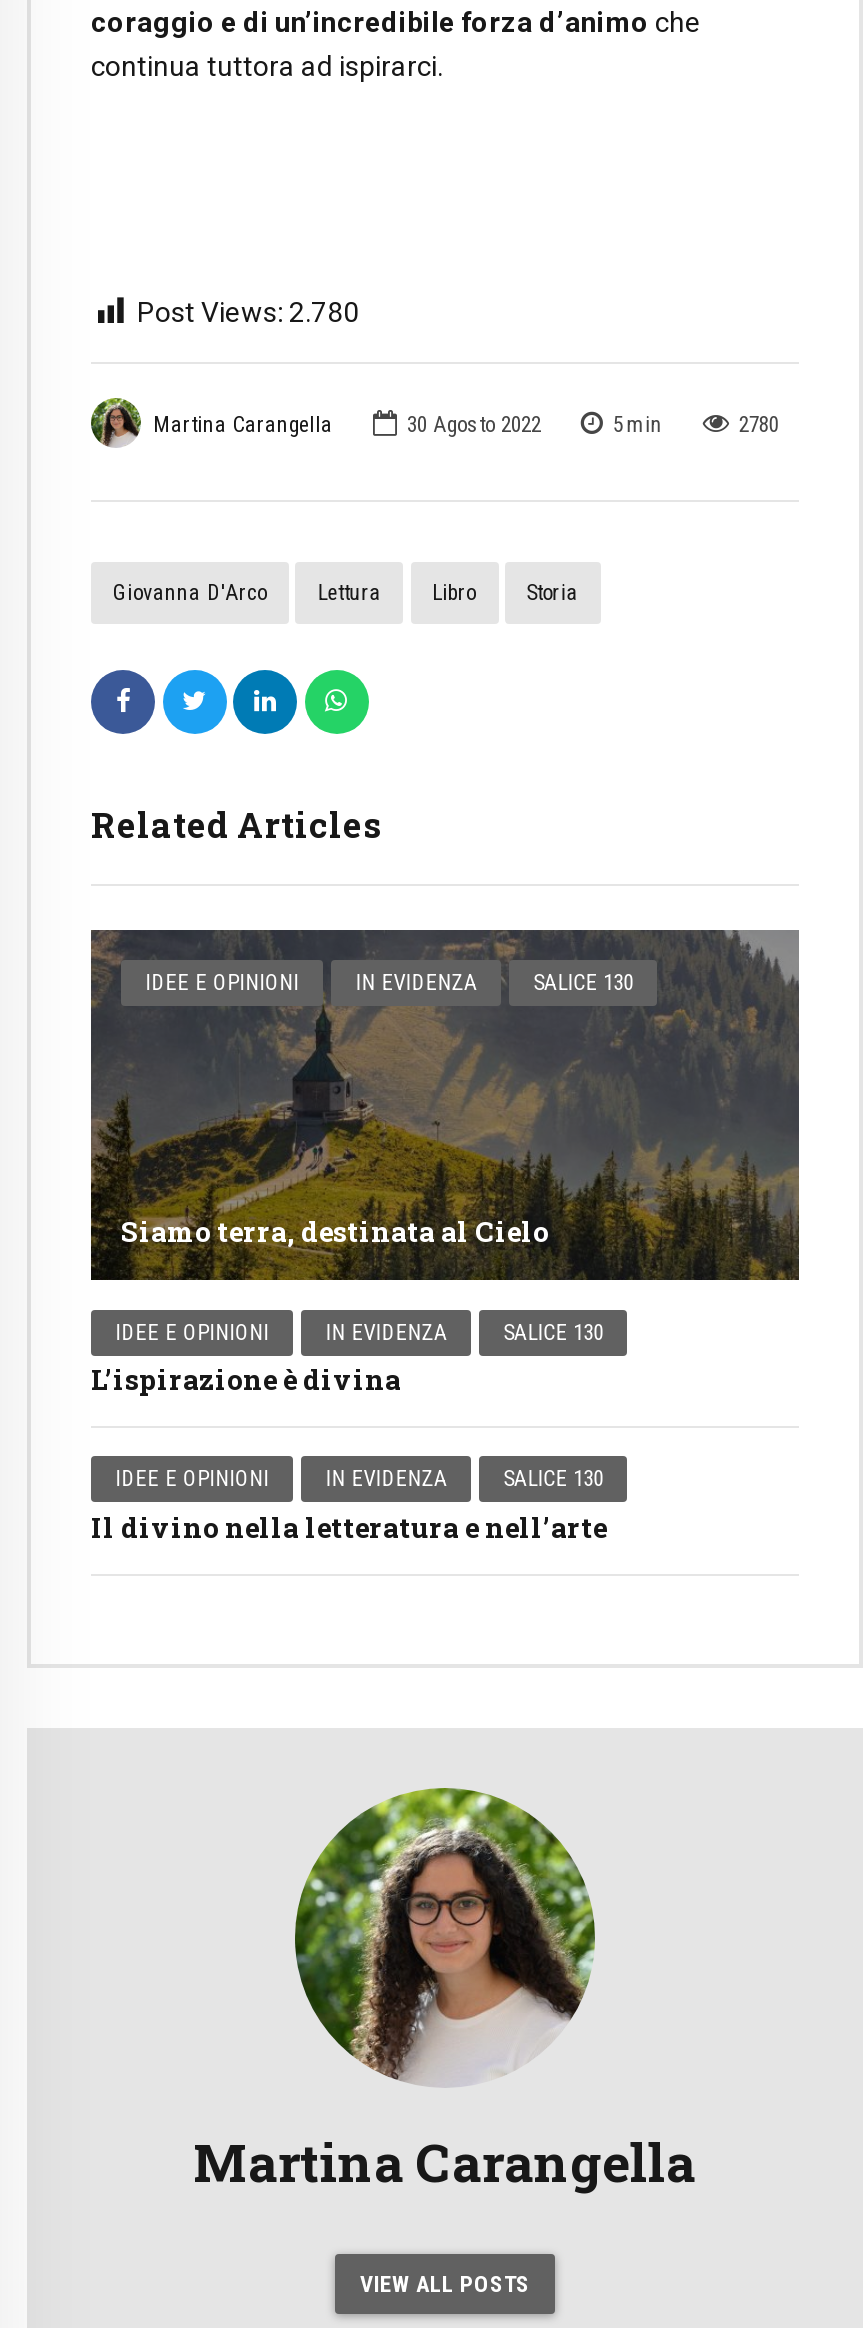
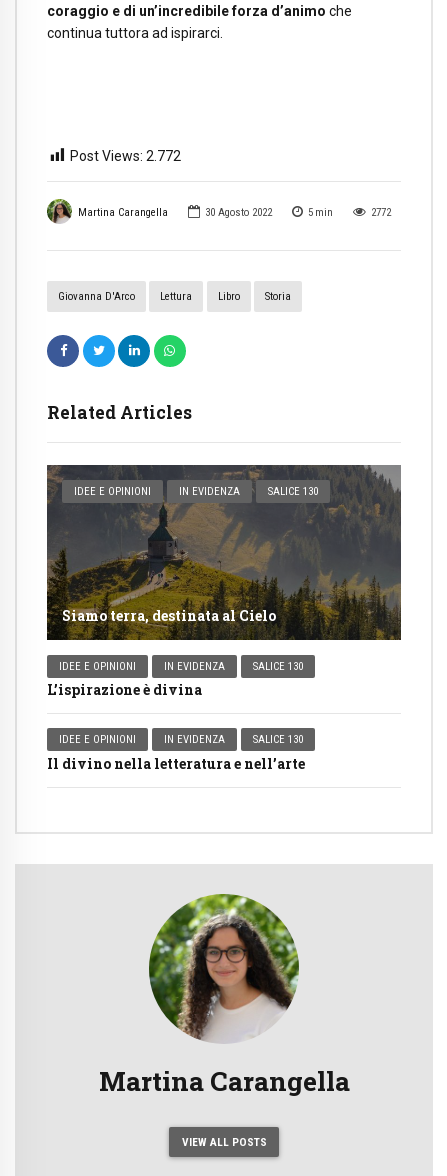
[137,295,359,327] Post Views: 2.780 -> [70,148,181,164] Post Views: 2.772
[739,412,779,438] 2780 -> [371,206,391,219] 2772

